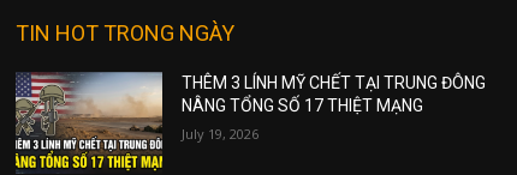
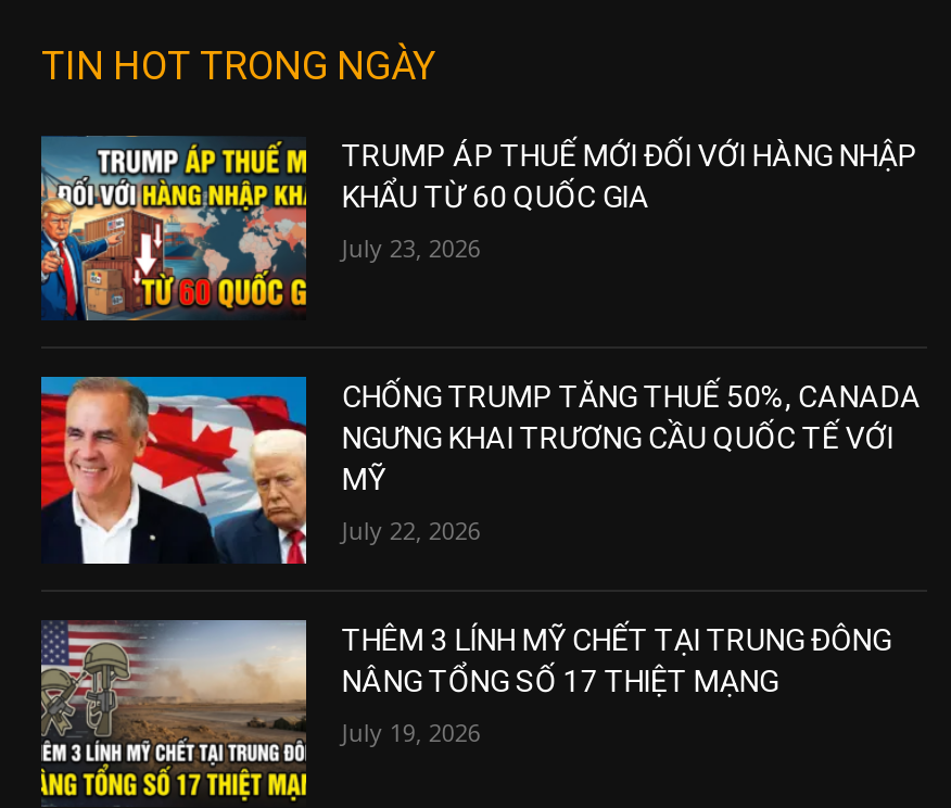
none -> [39,136,917,320] [image] | TRUMP ÁP THUẾ MỚI ĐỐI VỚI HÀNG NHẬP | KHẨU TỪ 60 QUỐC GIA | July 23, 2026
none -> [39,375,921,566] [image] | CHỐNG TRUMP TĂNG THUẾ 50%, CANADA | NGƯNG KHAI TRƯƠNG CẦU QUỐC TẾ VỚI | MỸ | July 22, 2026

